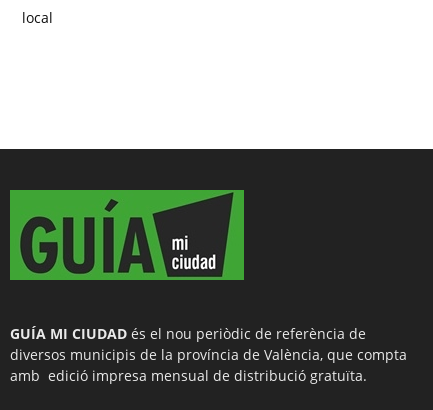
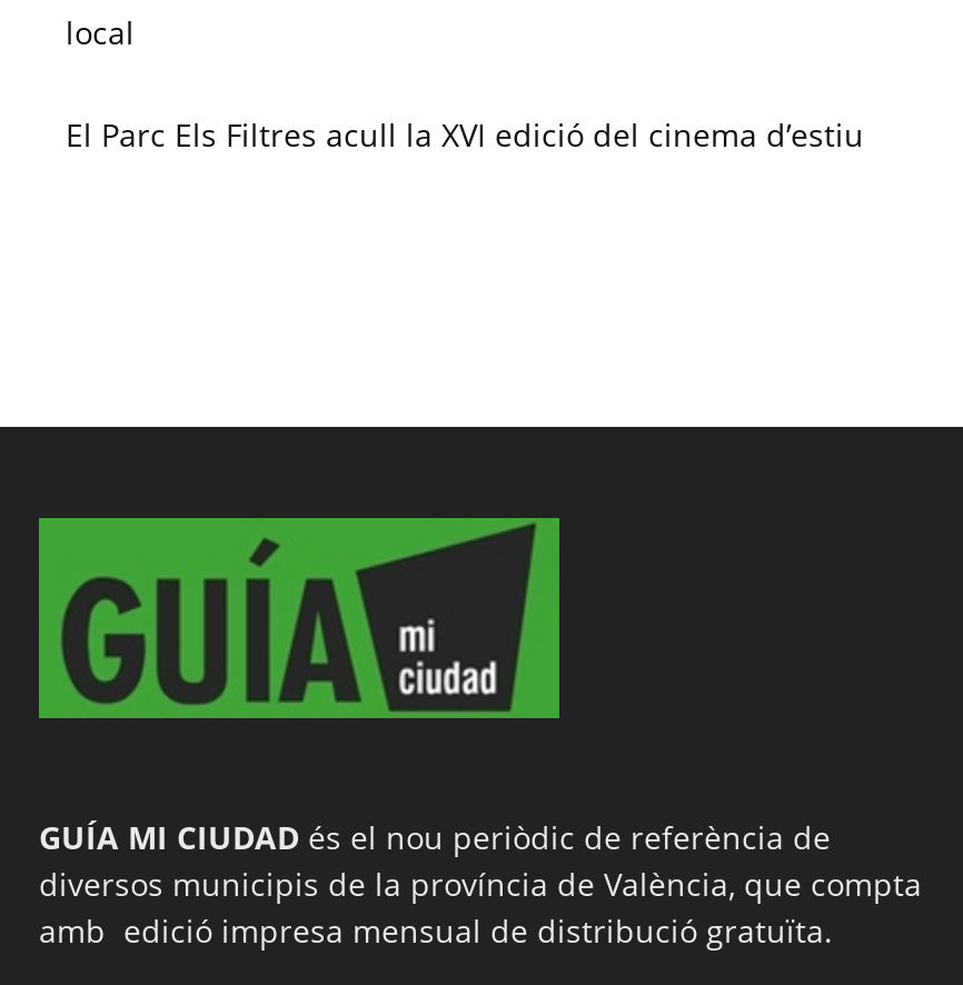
none -> [66,115,864,157] El Parc Els Filtres acull la XVI edició del cinema d’estiu

